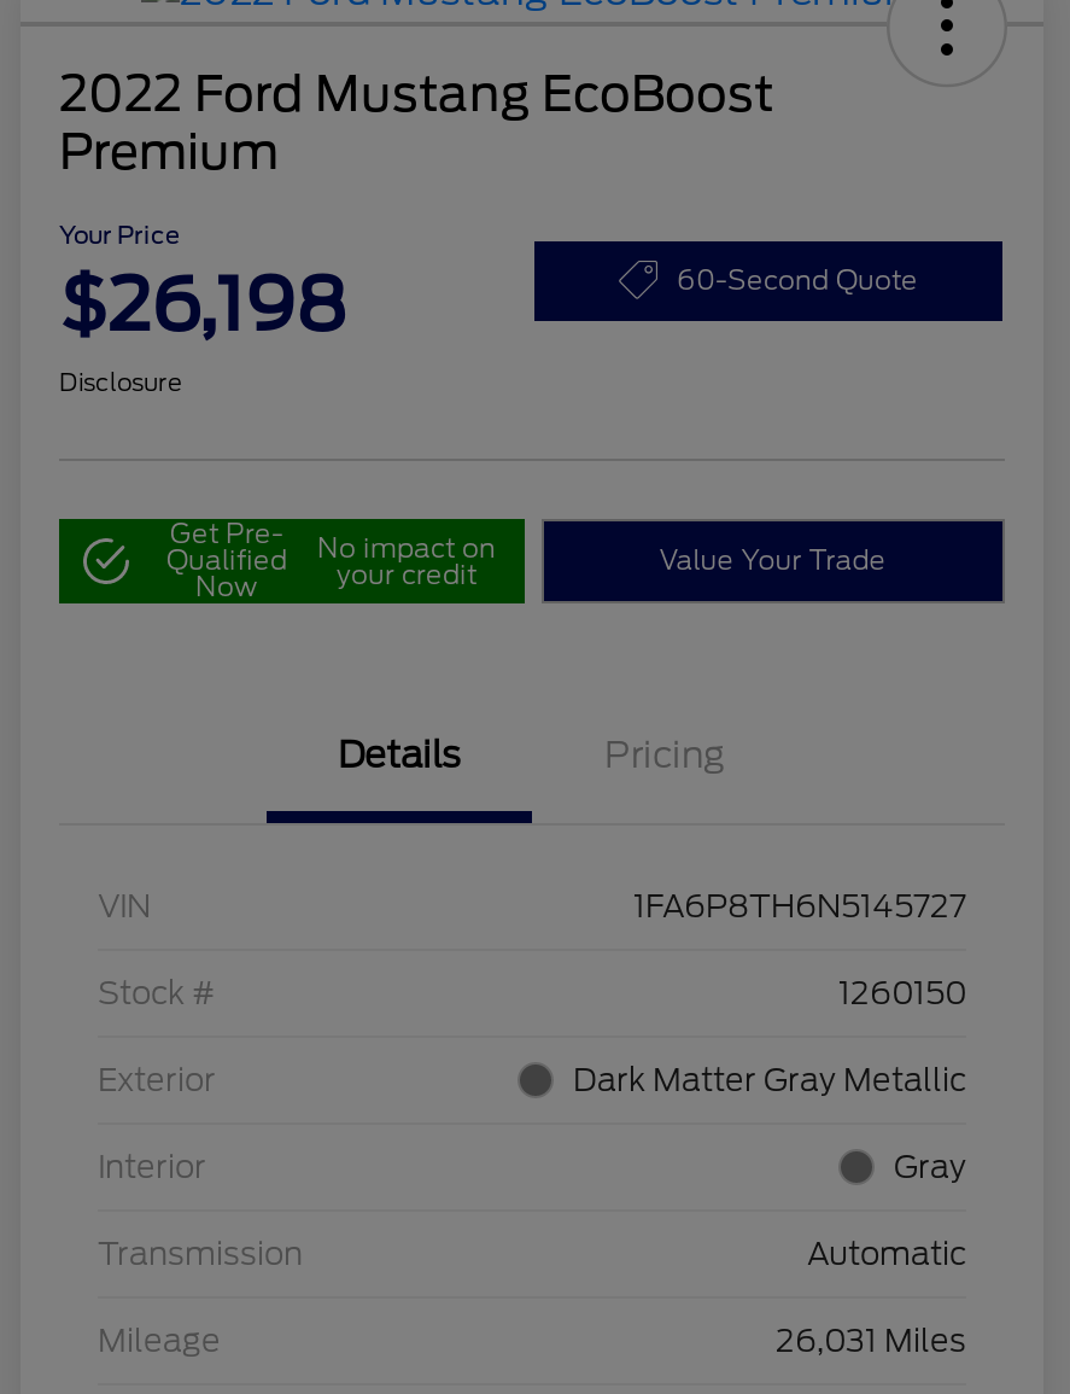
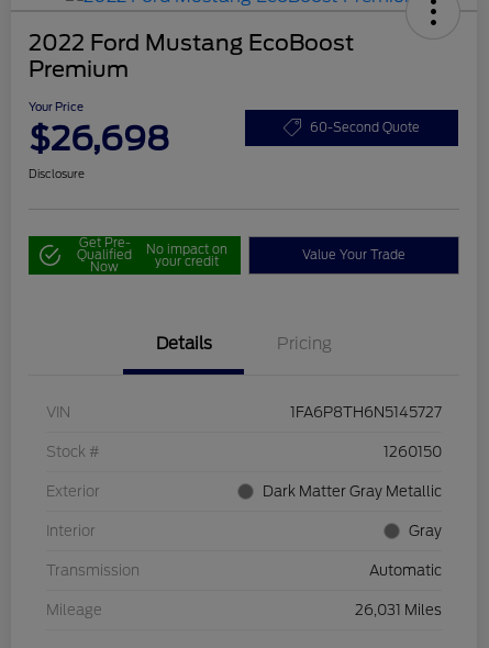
[59,261,346,348] $26,198 -> [29,119,169,158] $26,698

